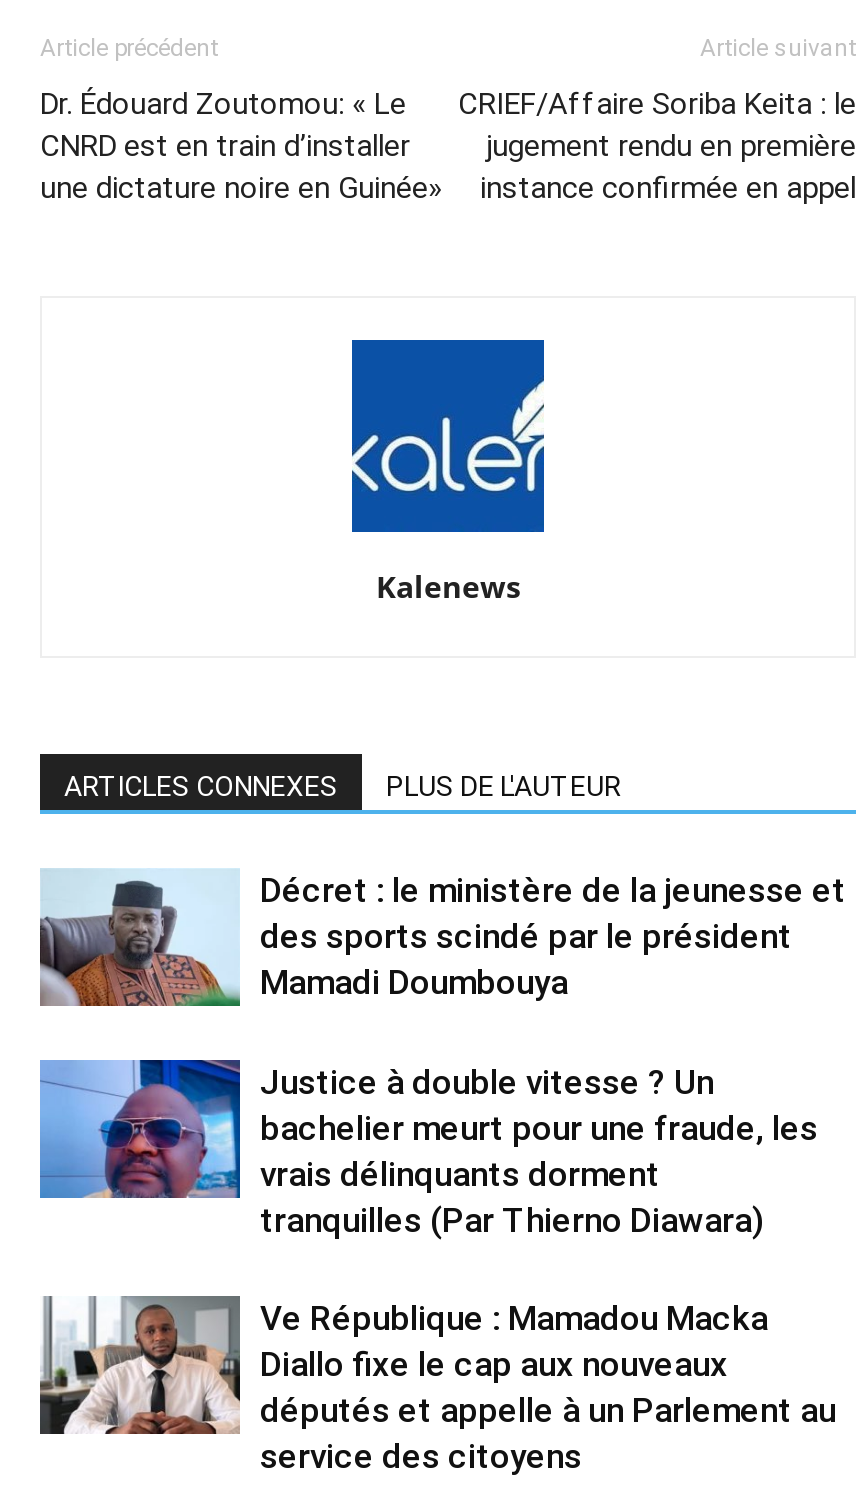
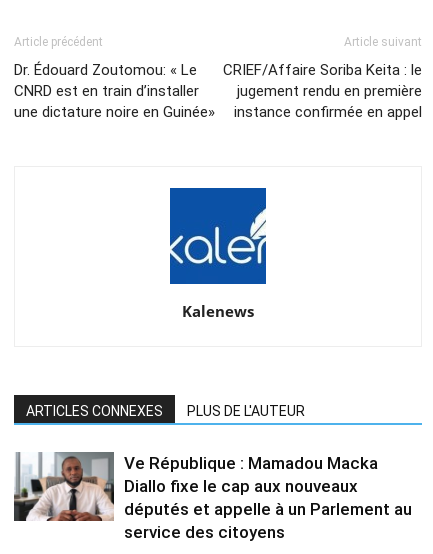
[38,869,846,1239] [image] | Décret : le ministère de la jeunesse et | des sports scindé par le président | Mamadi Doumbouya | Justice à double vitesse ? Un | bachelier meurt pour une fraude, les | vrais délinquants dorment | tranquilles (Par Thierno Diawara) -> none
[38,1057,232,1201] [image] -> none

